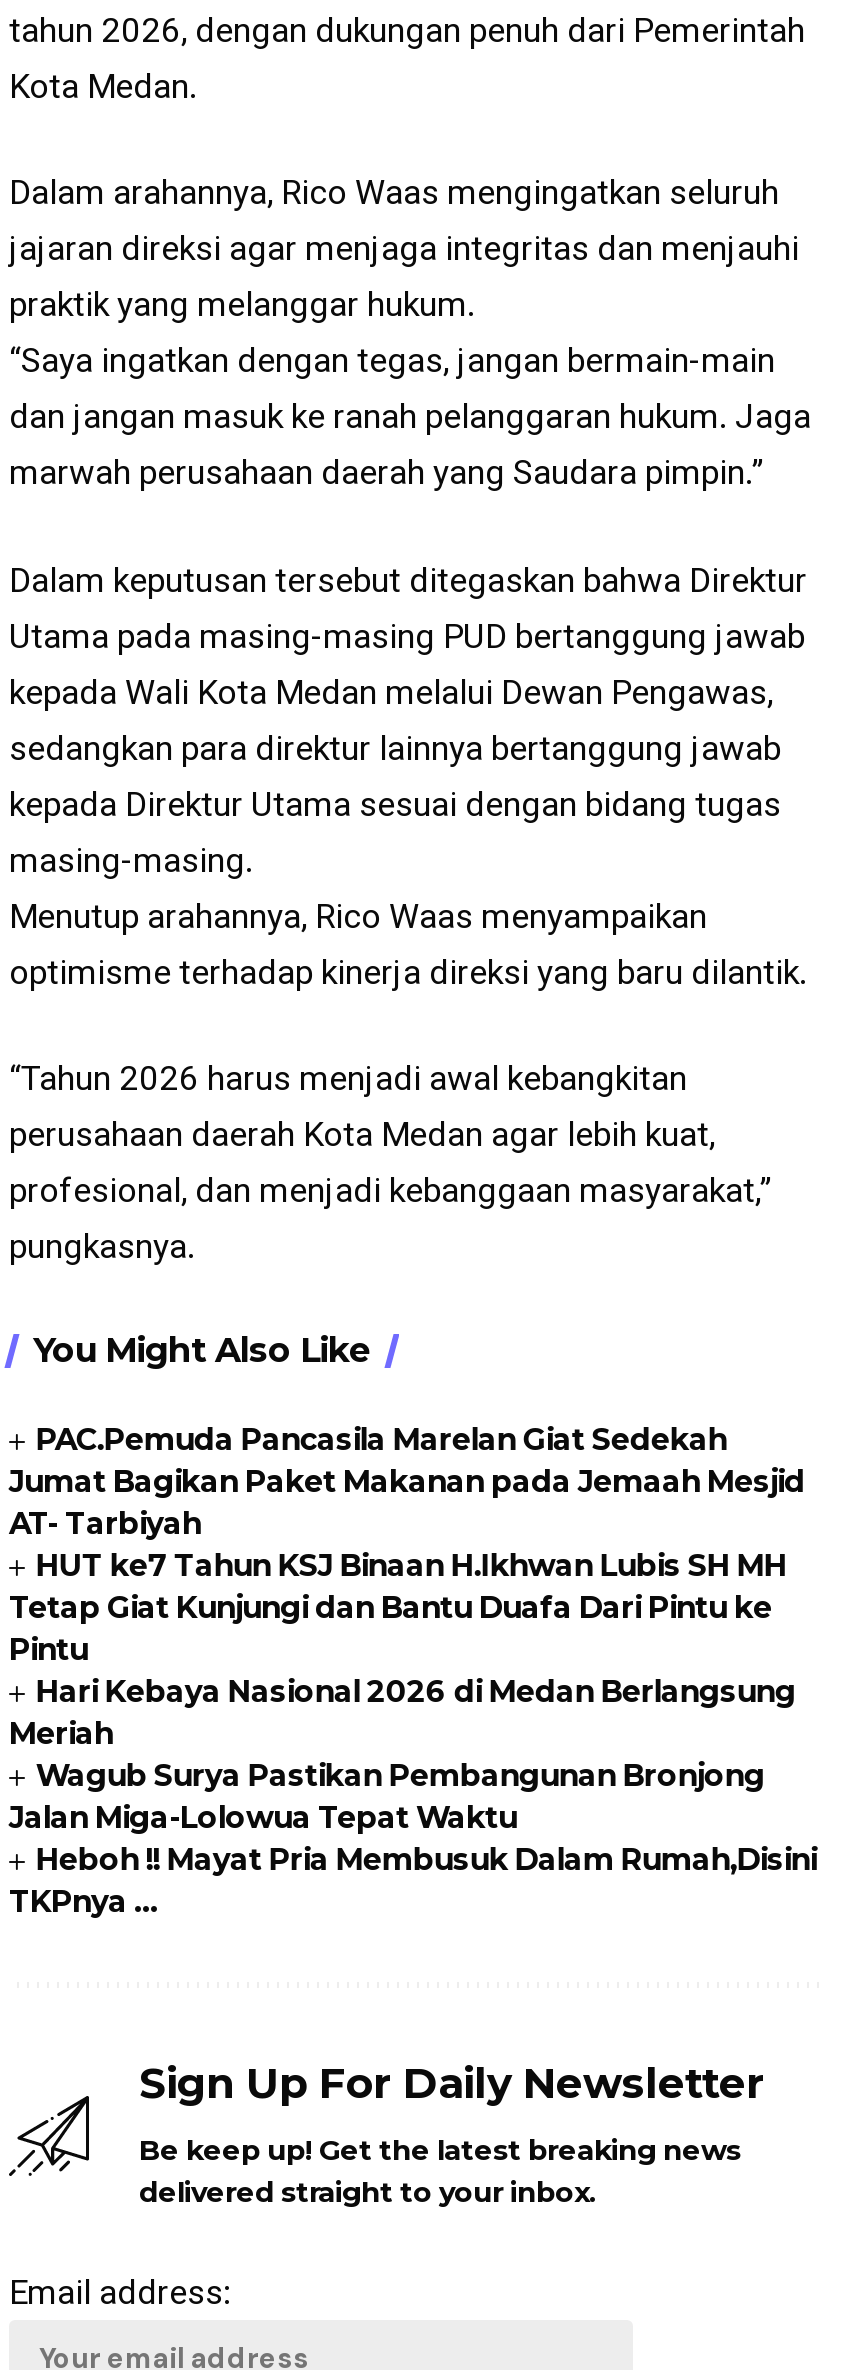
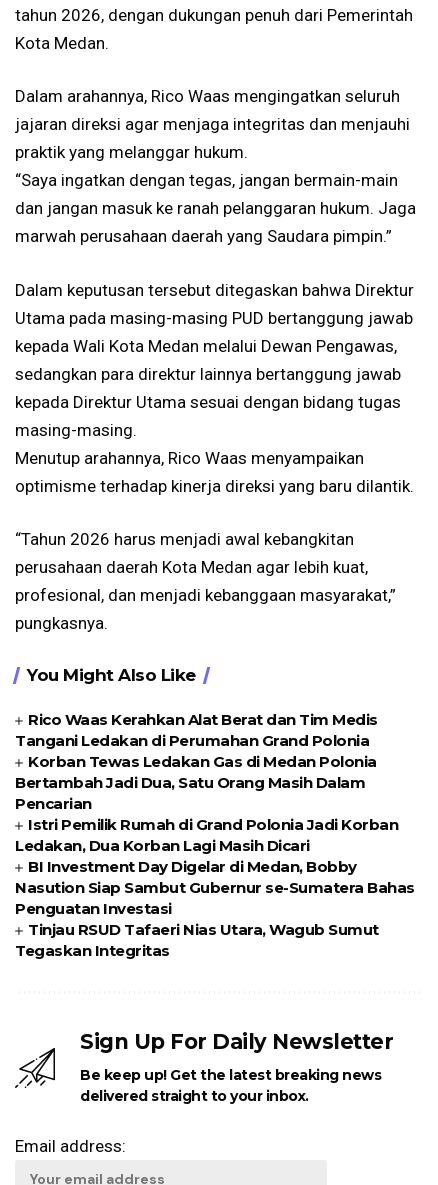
[9,1421,817,1921] PAC.Pemuda Pancasila Marelan Giat Sedekah | Jumat Bagikan Paket Makanan pada Jemaah Mesjid | AT- Tarbiyah | HUT ke7 Tahun KSJ Binaan H.Ikhwan Lubis SH MH | Tetap Giat Kunjungi dan Bantu Duafa Dari Pintu ke | Pintu | Hari Kebaya Nasional 2026 di Medan Berlangsung | Meriah | Wagub Surya Pastikan Pembangunan Bronjong | Jalan Miga-Lolowua Tepat Waktu | Heboh !! Mayat Pria Membusuk Dalam Rumah,Disini | TKPnya … -> [15,710,414,960] Rico Waas Kerahkan Alat Berat dan Tim Medis | Tangani Ledakan di Perumahan Grand Polonia | Korban Tewas Ledakan Gas di Medan Polonia | Bertambah Jadi Dua, Satu Orang Masih Dalam | Pencarian | Istri Pemilik Rumah di Grand Polonia Jadi Korban | Ledakan, Dua Korban Lagi Masih Dicari | BI Investment Day Digelar di Medan, Bobby | Nasution Siap Sambut Gubernur se-Sumatera Bahas | Penguatan Investasi | Tinjau RSUD Tafaeri Nias Utara, Wagub Sumut | Tegaskan Integritas

